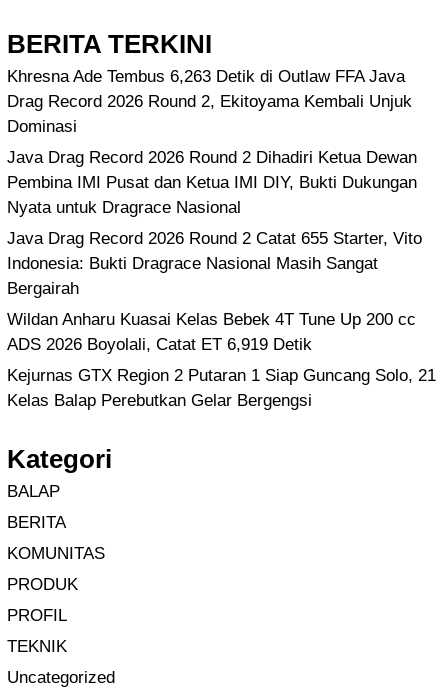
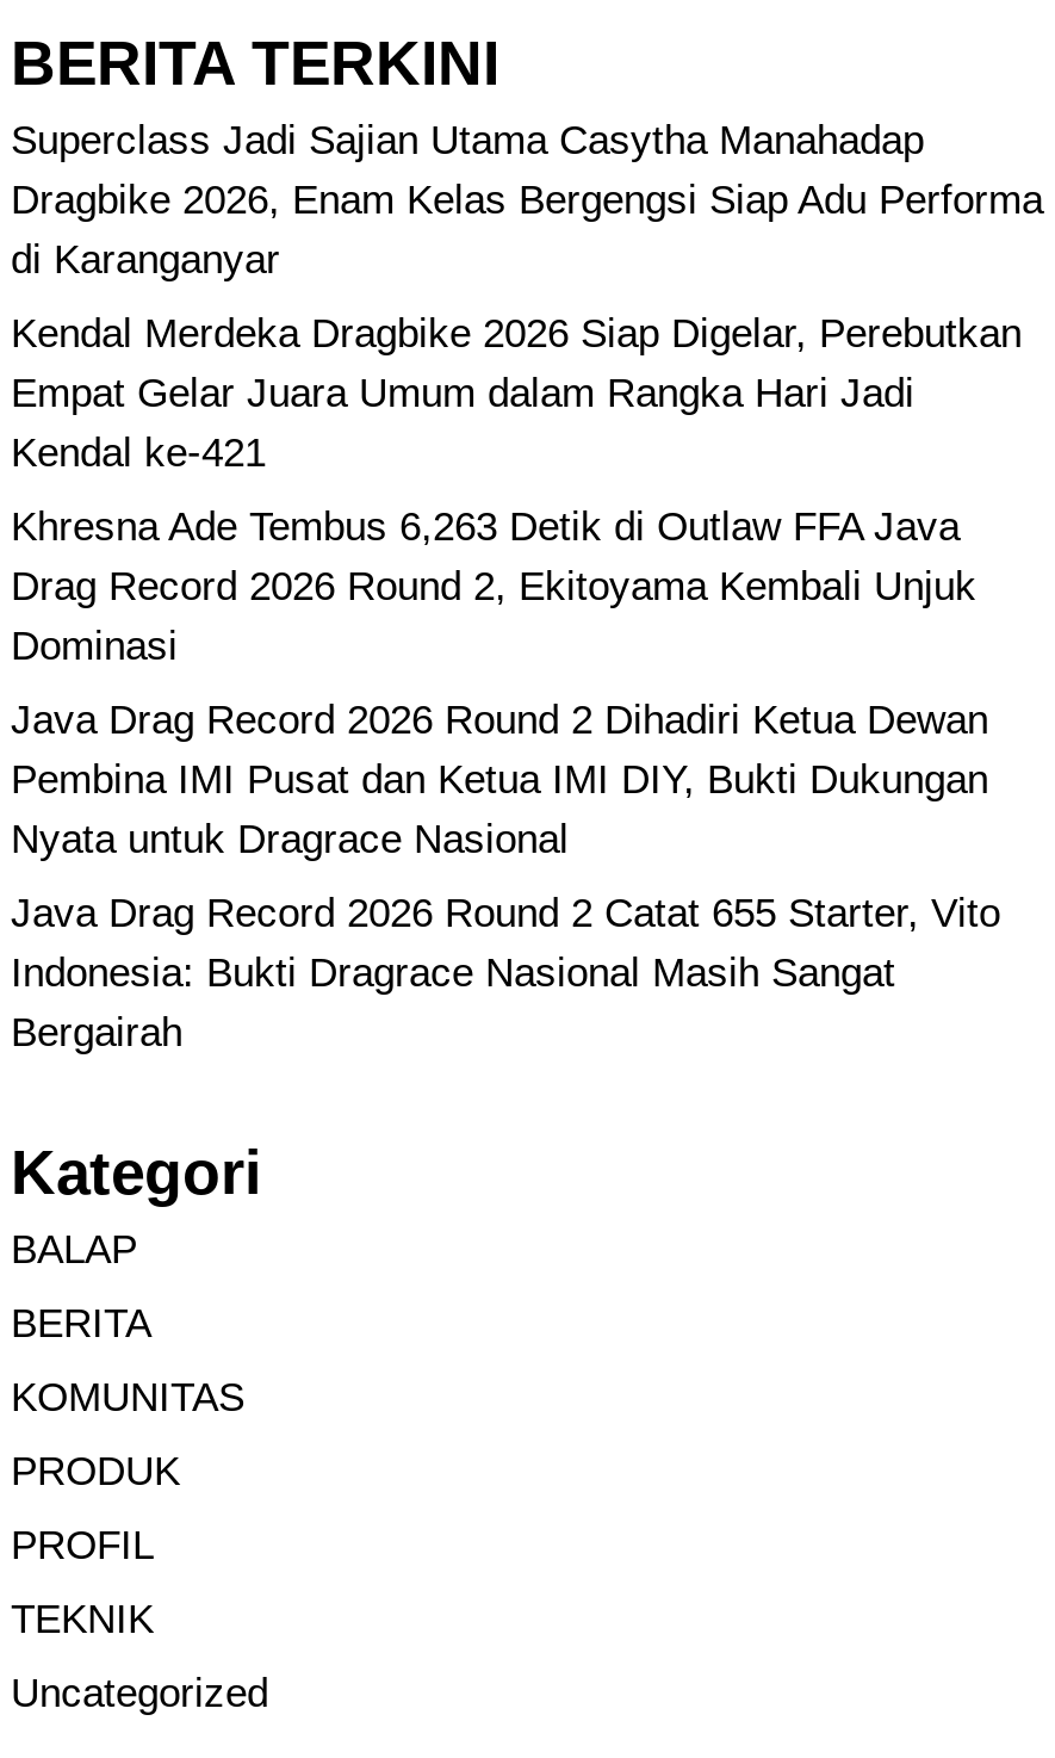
none -> [11,118,1043,476] Superclass Jadi Sajian Utama Casytha Manahadap | Dragbike 2026, Enam Kelas Bergengsi Siap Adu Performa | di Karanganyar | Kendal Merdeka Dragbike 2026 Siap Digelar, Perebutkan | Empat Gelar Juara Umum dalam Rangka Hari Jadi | Kendal ke-421
moved [7,67,422,298] -> [11,504,1000,1055]: Khresna Ade Tembus 6,263 Detik di Outlaw FFA Java | Drag Record 2026 Round 2, Ekitoyama Kembali Unjuk | Dominasi | ... | Indonesia: Bukti Dragrace Nasional Masih Sangat | Bergairah
[7,310,436,410] Wildan Anharu Kuasai Kelas Bebek 4T Tune Up 200 cc | ADS 2026 Boyolali, Catat ET 6,919 Detik | Kejurnas GTX Region 2 Putaran 1 Siap Guncang Solo, 21 | Kelas Balap Perebutkan Gelar Bergengsi -> none

